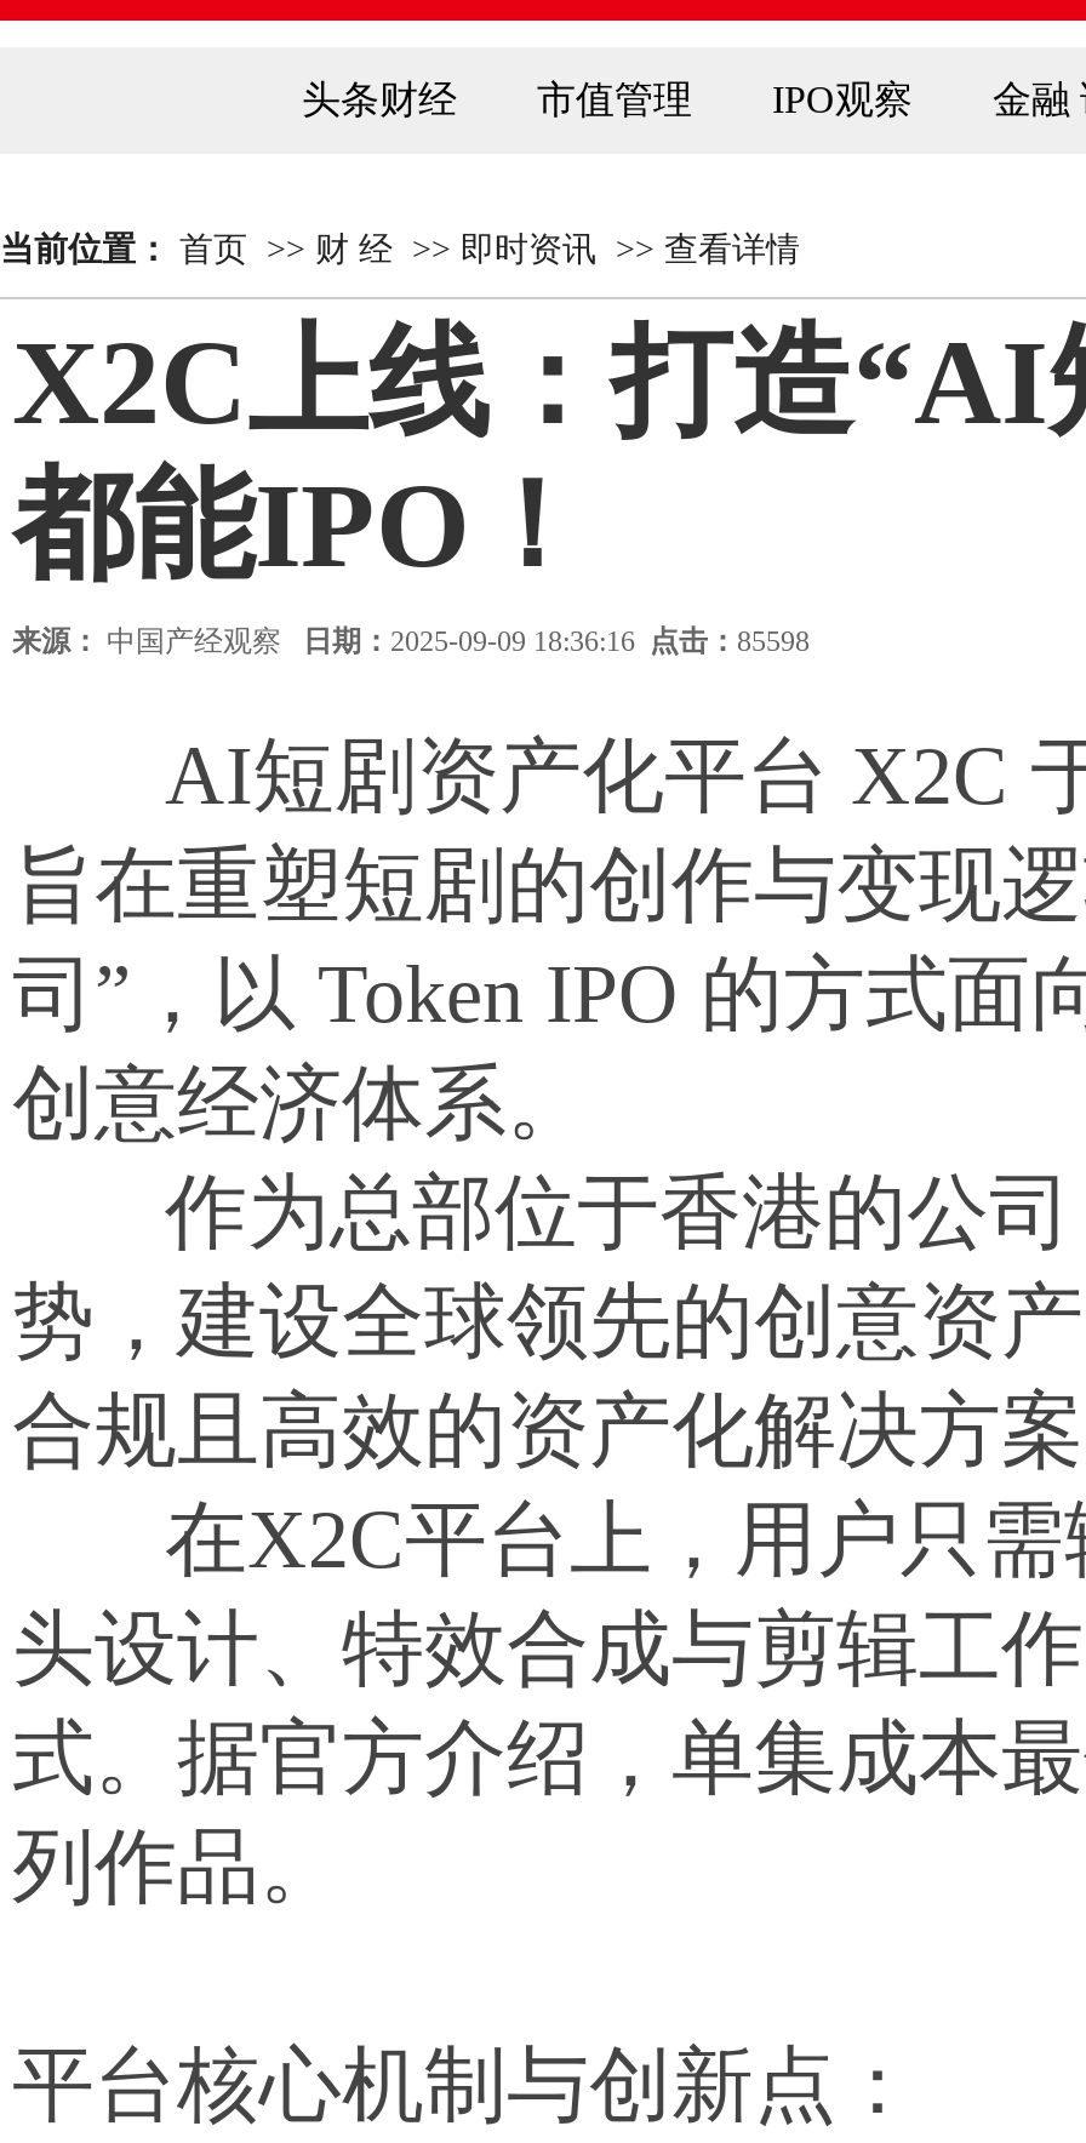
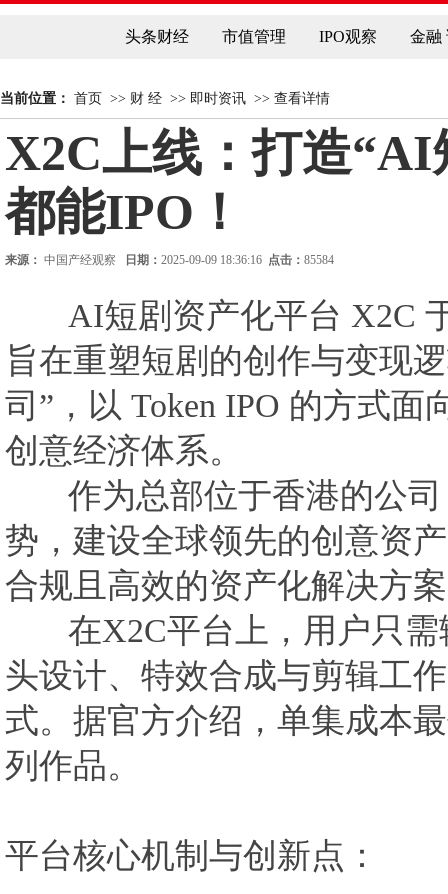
[12,624,817,658] 来源：中国产经观察日期：2025-09-09 18:36:16点击：85598 -> [5,253,337,267] 来源：中国产经观察日期：2025-09-09 18:36:16点击：85584

